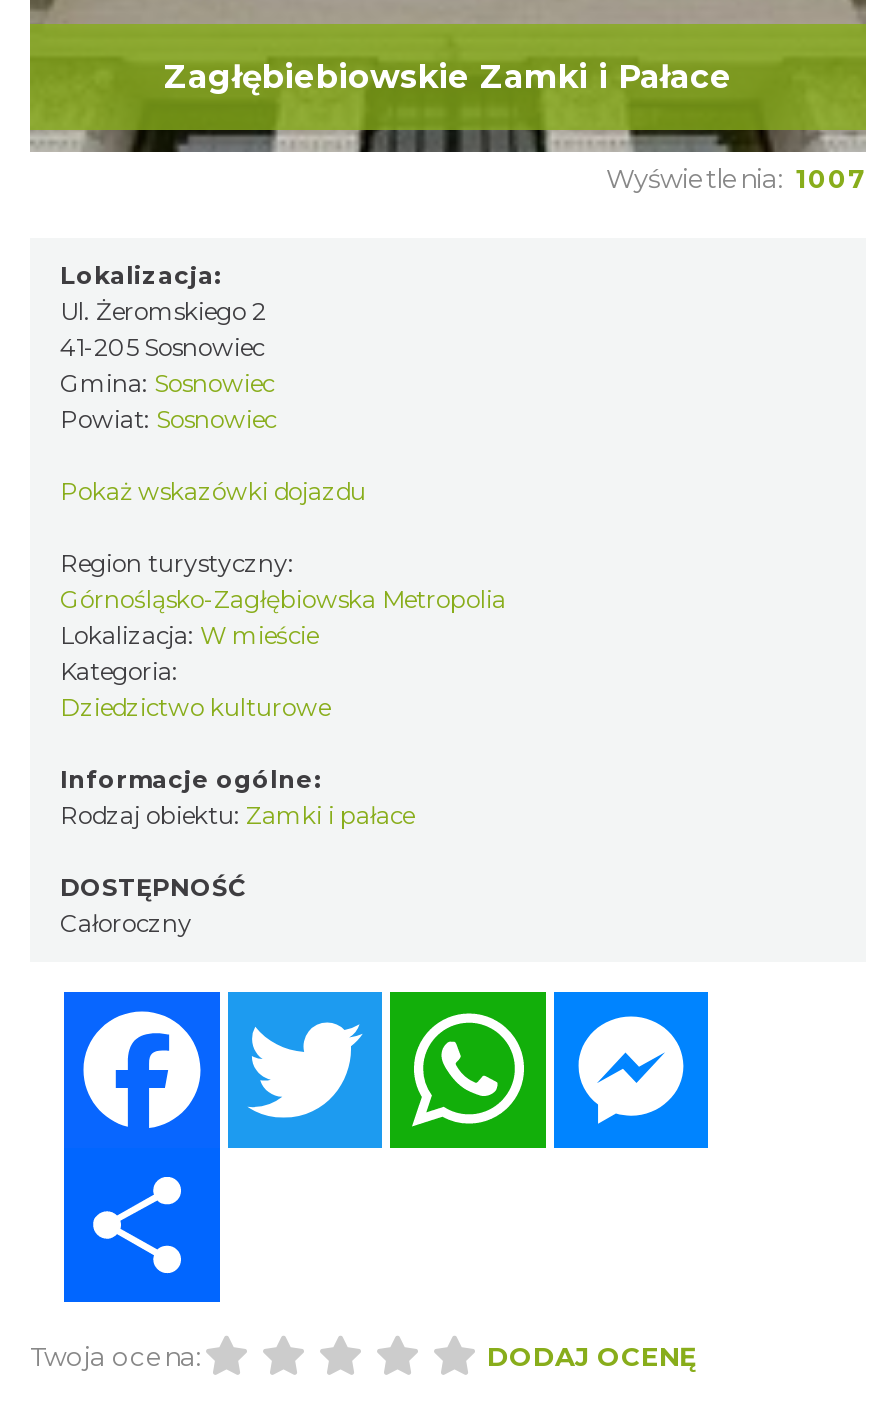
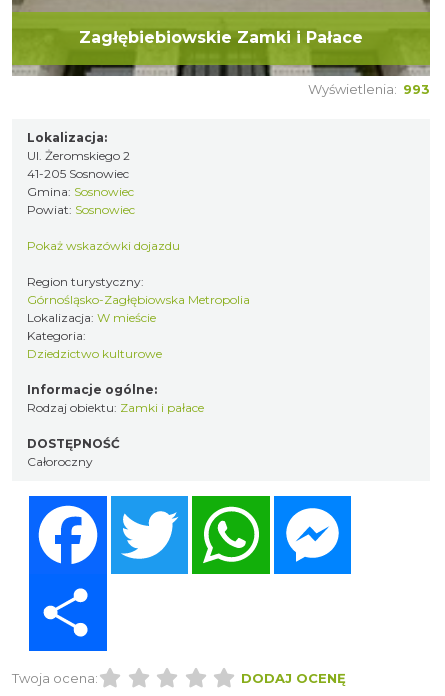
[606,162,866,194] Wyświetlenia: 1007 -> [308,81,430,97] Wyświetlenia: 993

